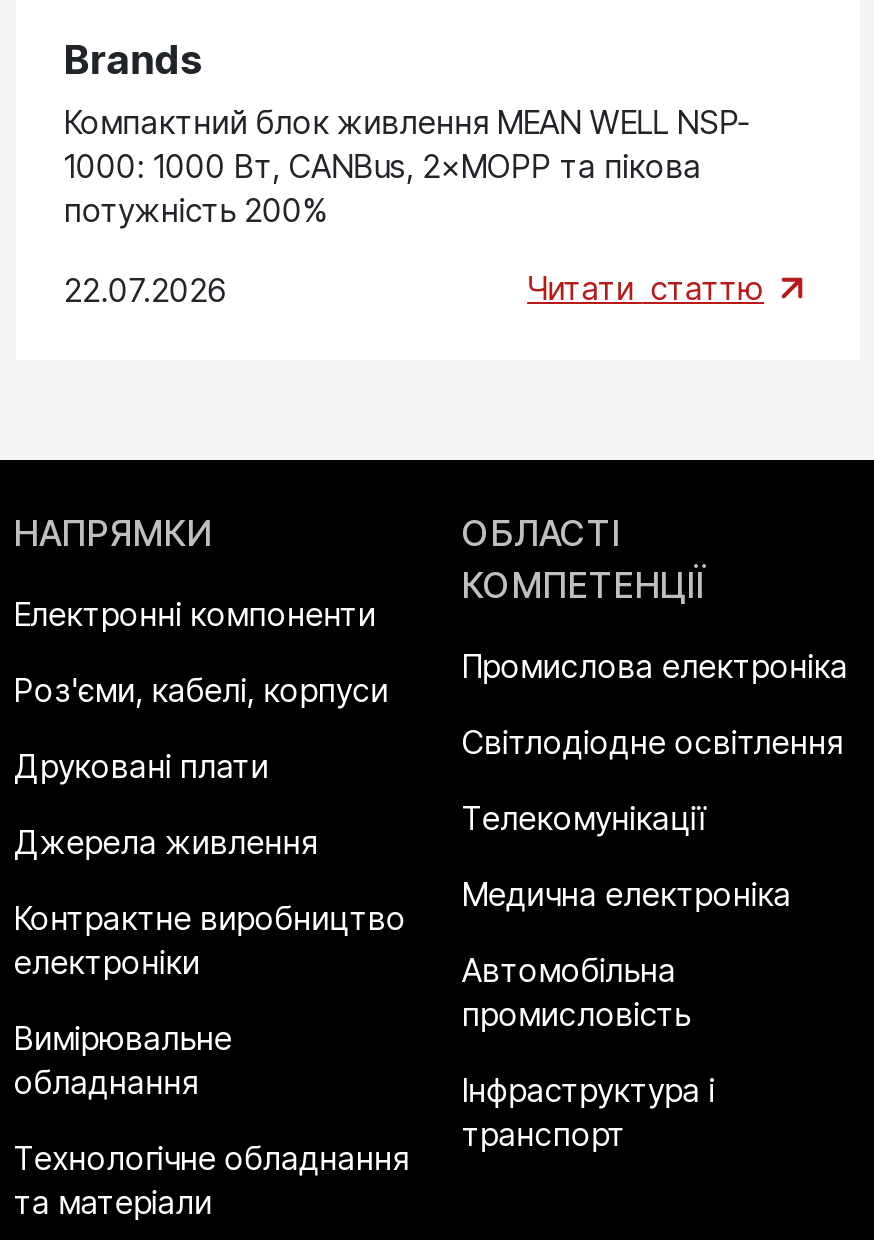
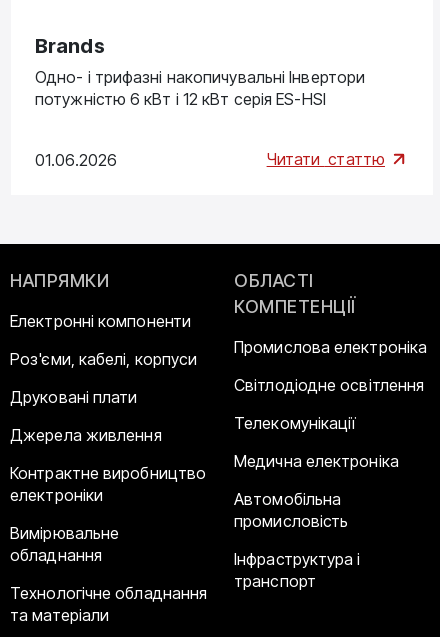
[64,101,752,229] Компактний блок живлення MEAN WELL NSP- | 1000: 1000 Вт, CANBus, 2×MOPP та пікова | потужність 200% -> [35,67,365,109] Одно- і трифазні накопичувальні Інвертори | потужністю 6 кВт і 12 кВт серія ES-HSI
[64,270,228,310] 22.07.2026 -> [35,150,117,170] 01.06.2026

